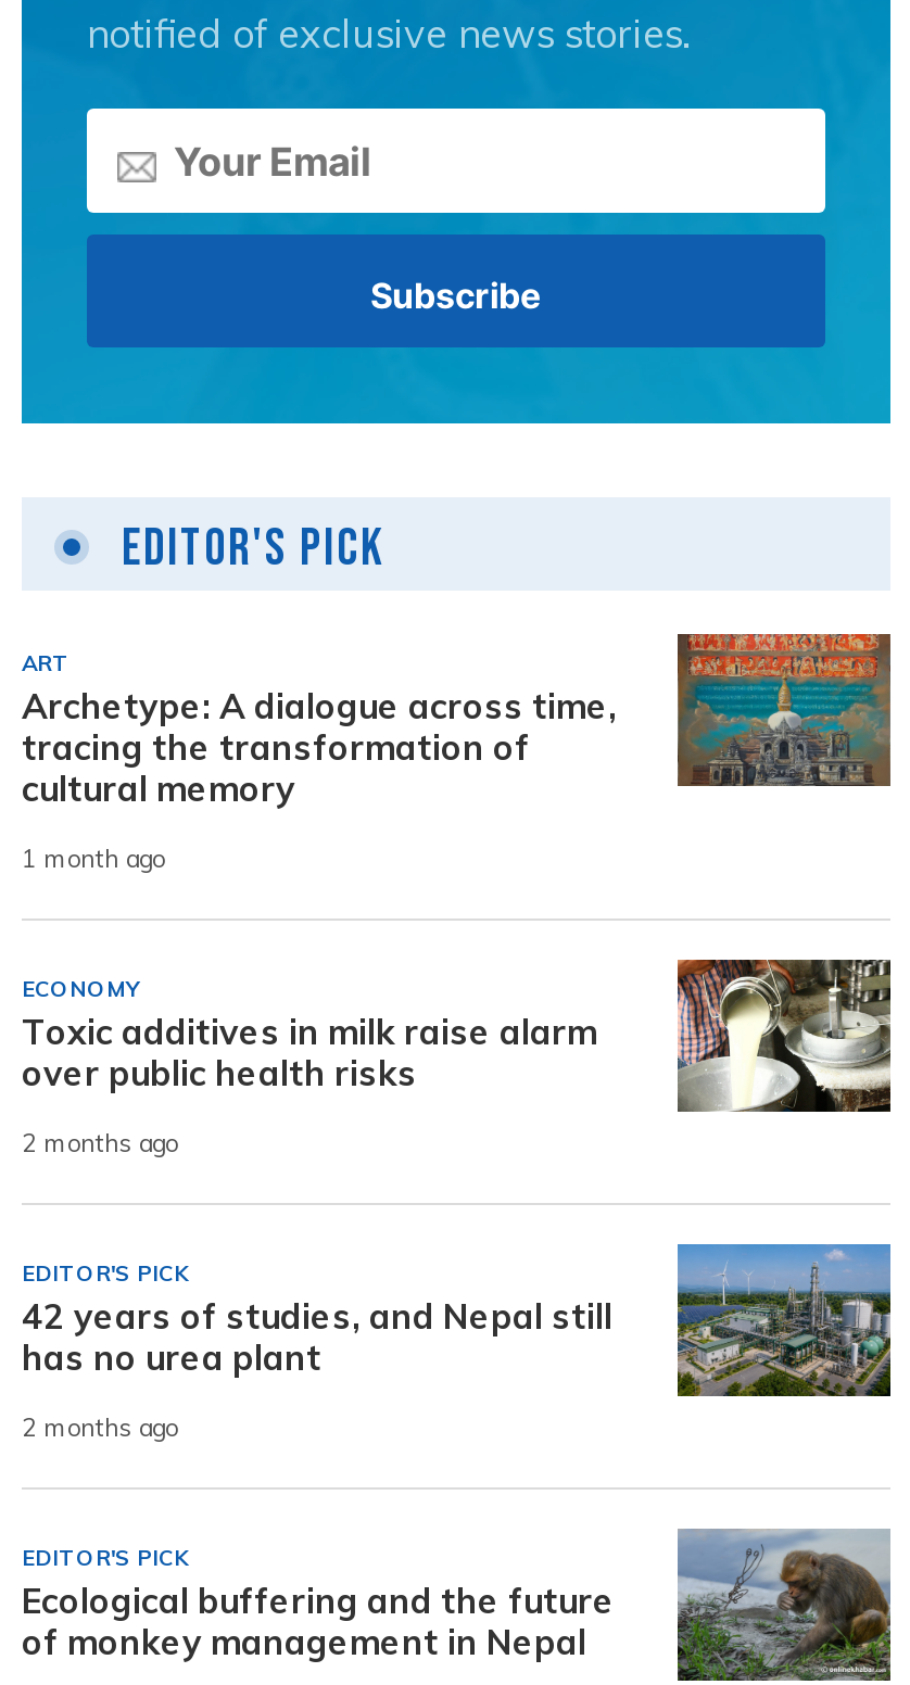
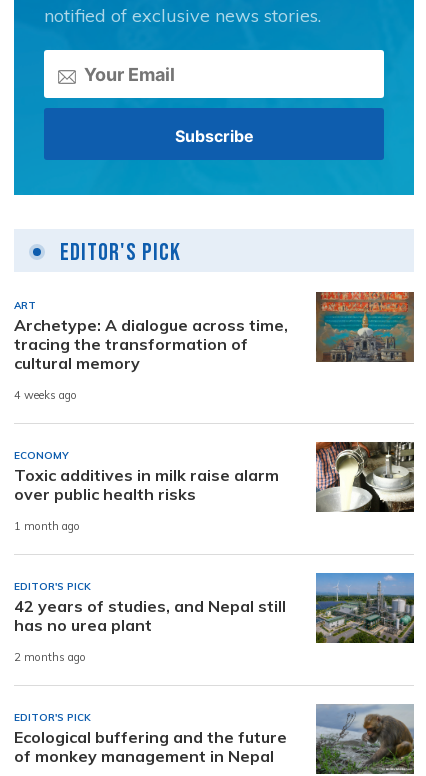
[22,844,165,874] 1 month ago -> [14,389,77,403] 4 weeks ago
[22,1128,178,1159] 2 months ago -> [14,520,80,534] 1 month ago

